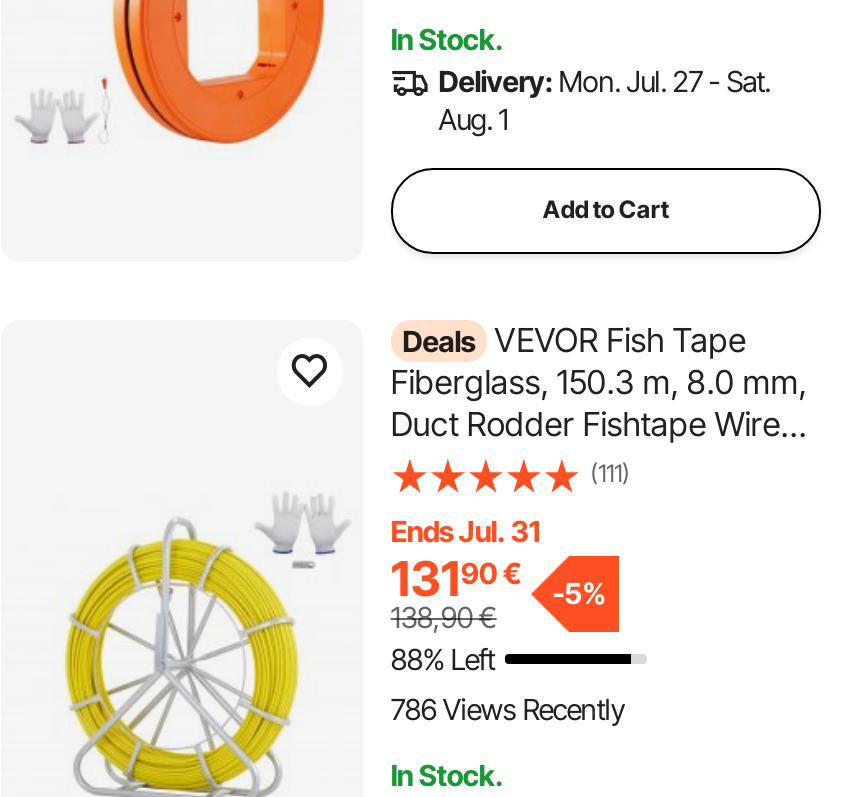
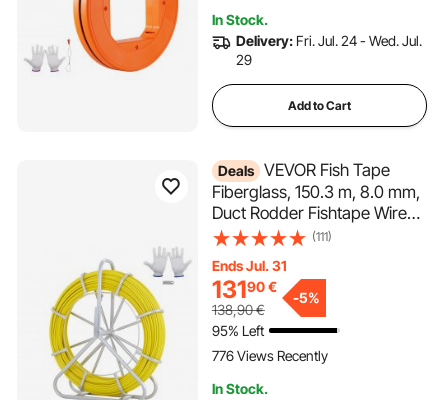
[438,65,770,137] Delivery: Mon. Jul. 27 - Sat. | Aug. 1 -> [236,32,422,68] Delivery: Fri. Jul. 24 - Wed. Jul. | 29
[391,642,495,676] 88% Left -> [212,322,264,339] 95% Left
[391,692,625,726] 786 Views Recently -> [212,347,328,364] 776 Views Recently

